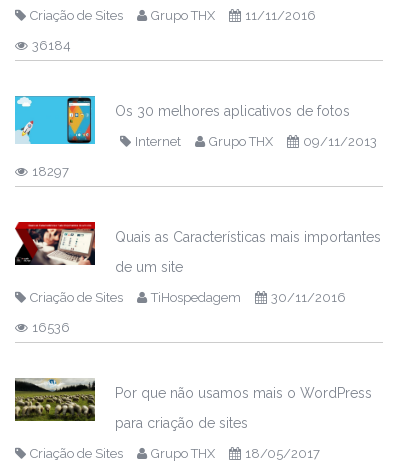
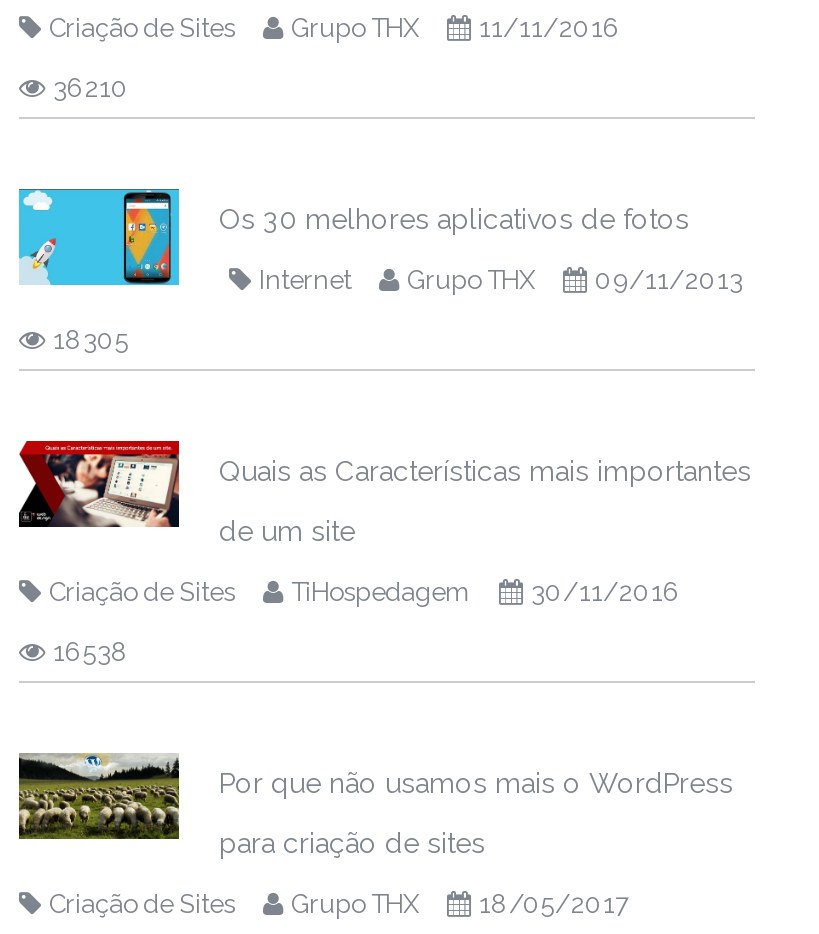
[32,38,71,53] 36184 -> [53,74,129,104] 36210
[32,164,69,179] 18297 -> [53,326,129,356] 18305
[32,320,70,335] 16536 -> [53,638,129,668] 16538

